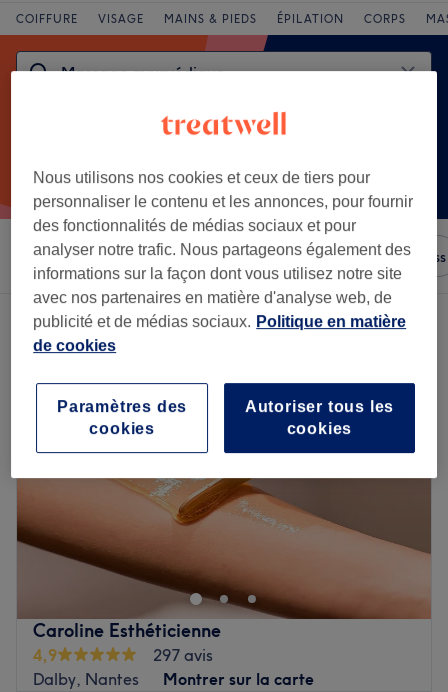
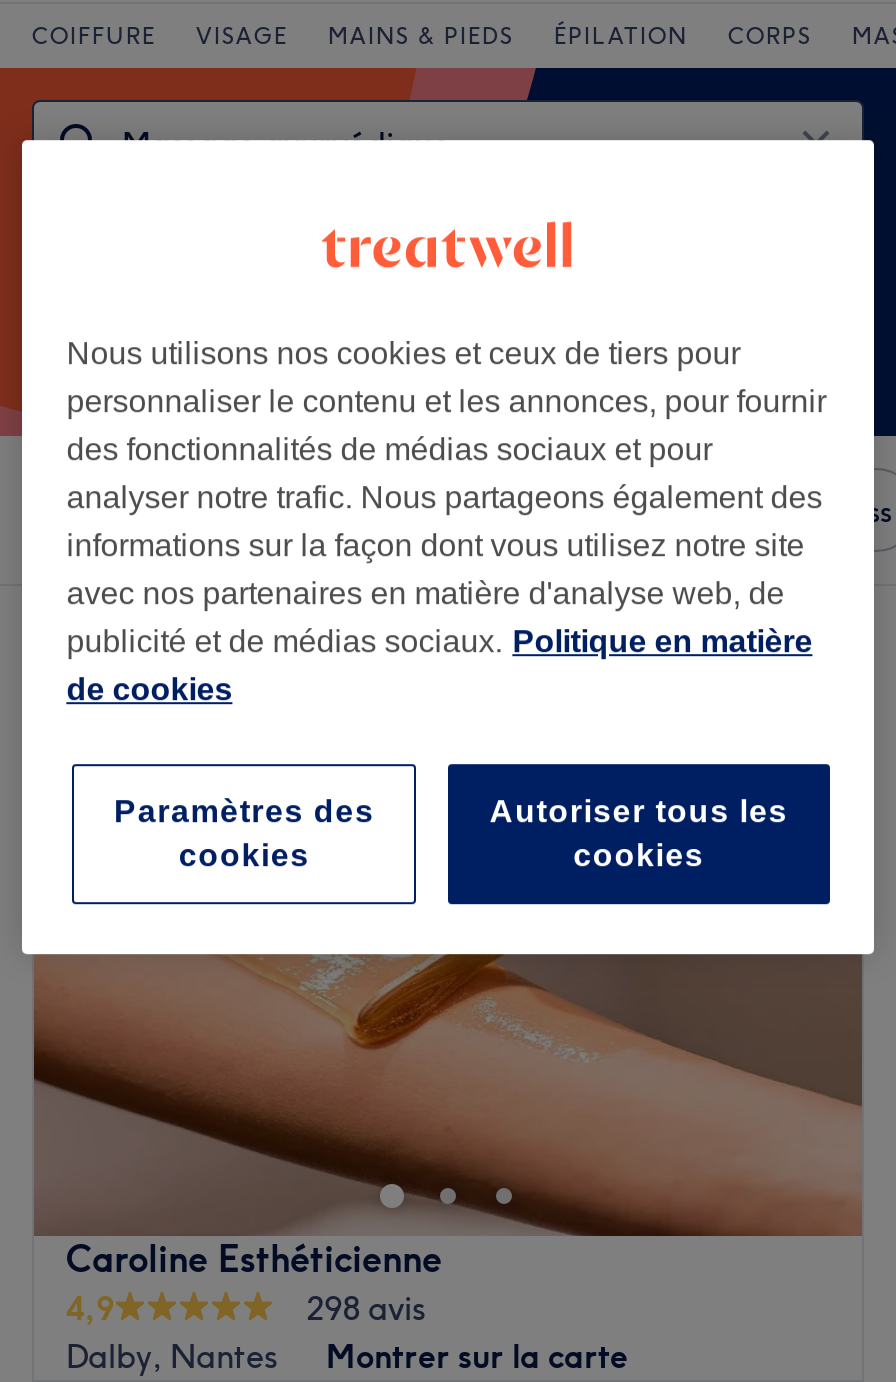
[153,645,213,665] 297 avis -> [306,1288,426,1328] 298 avis

